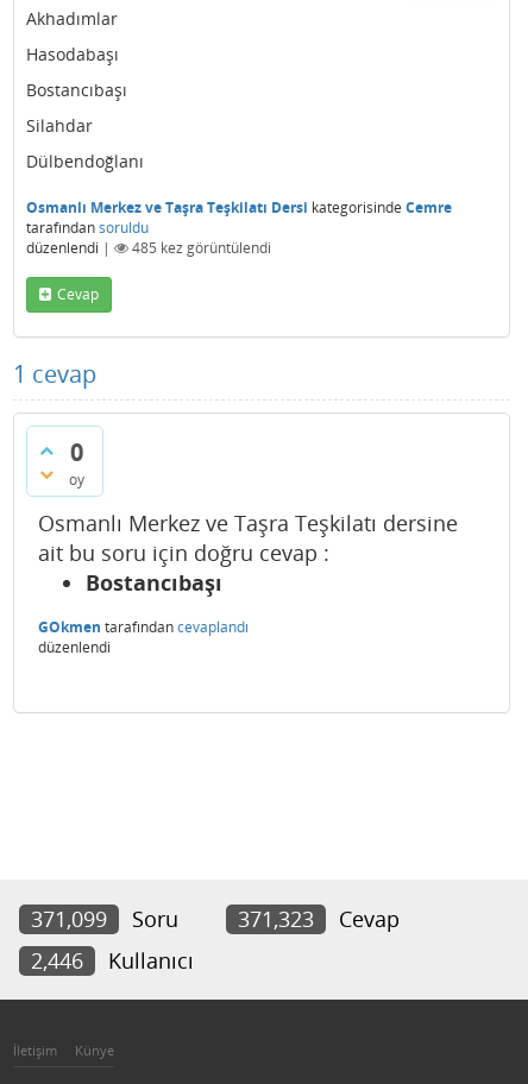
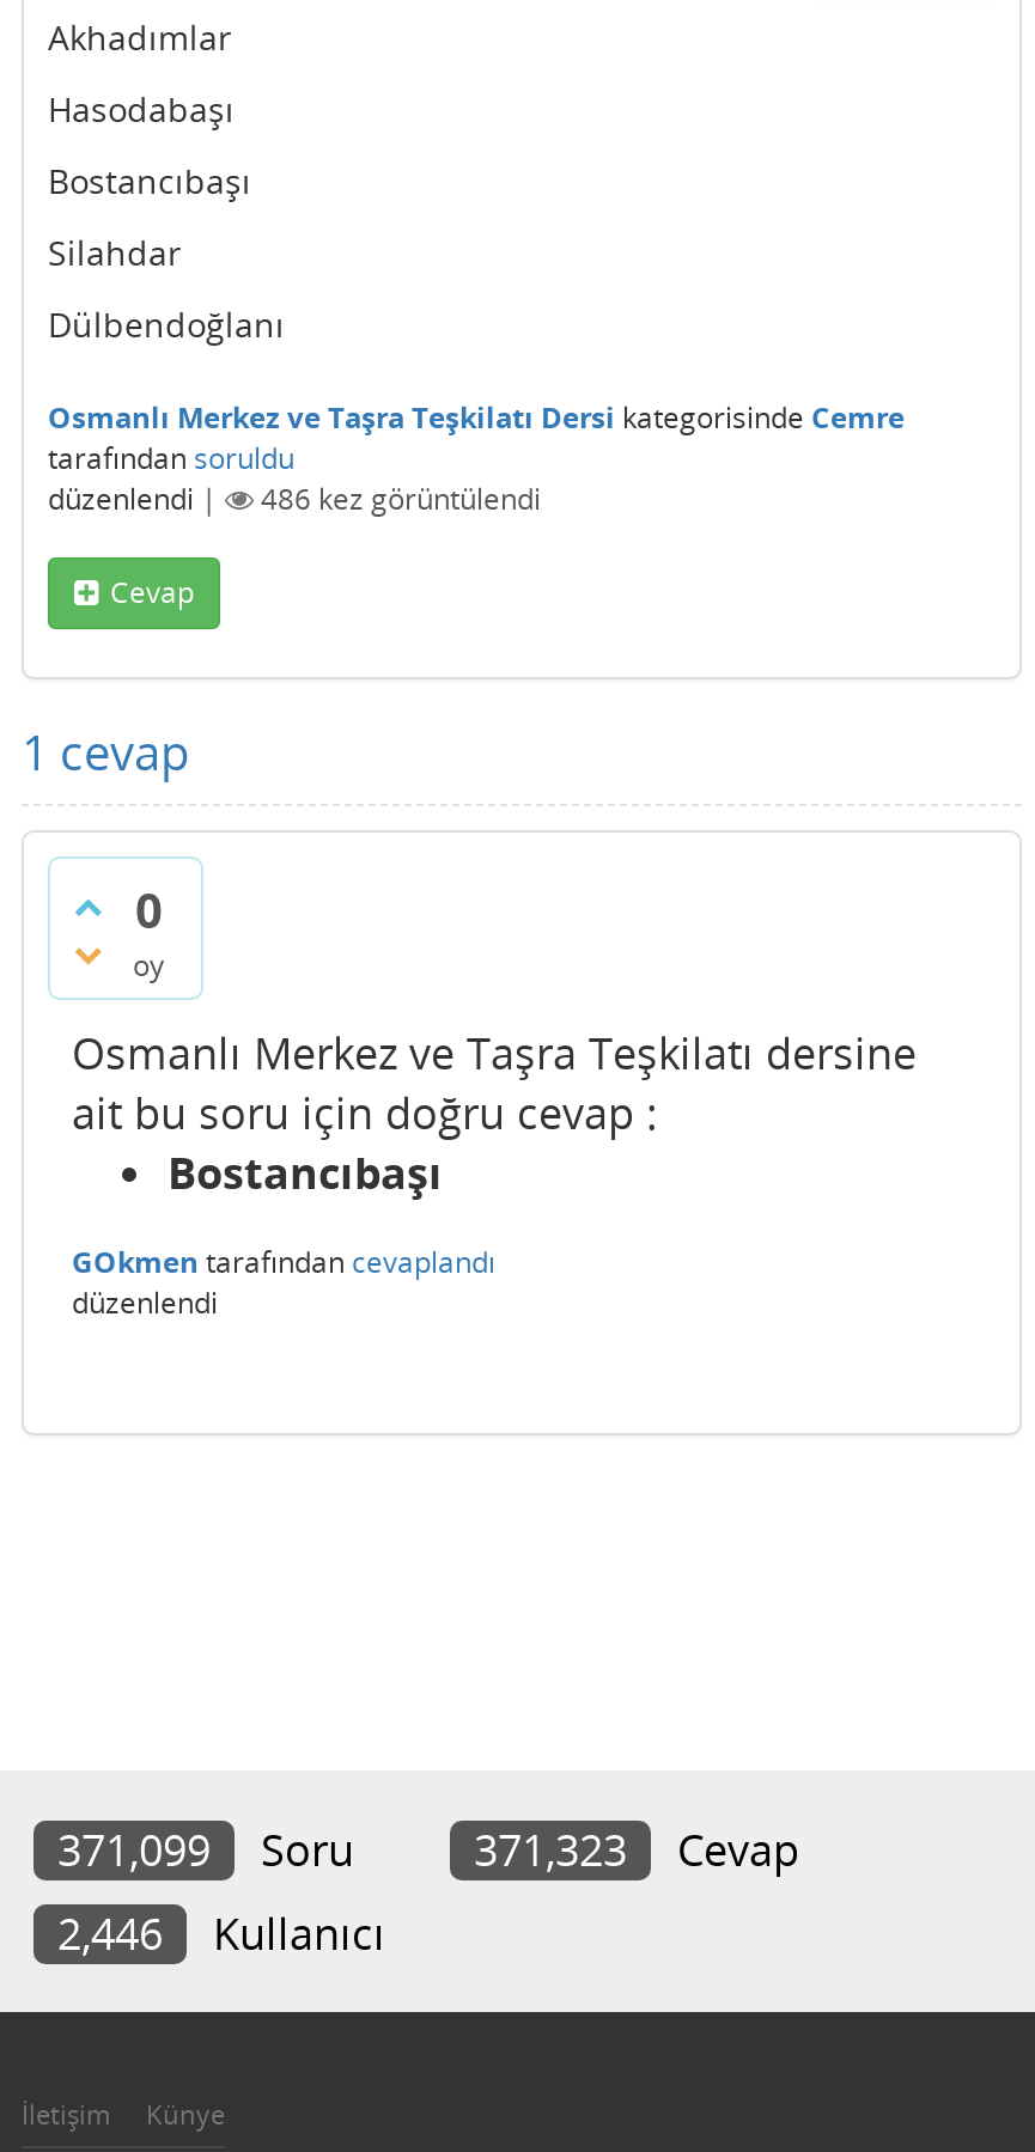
[132,238,271,258] 485 kez görüntülendi -> [261,478,541,519] 486 kez görüntülendi

